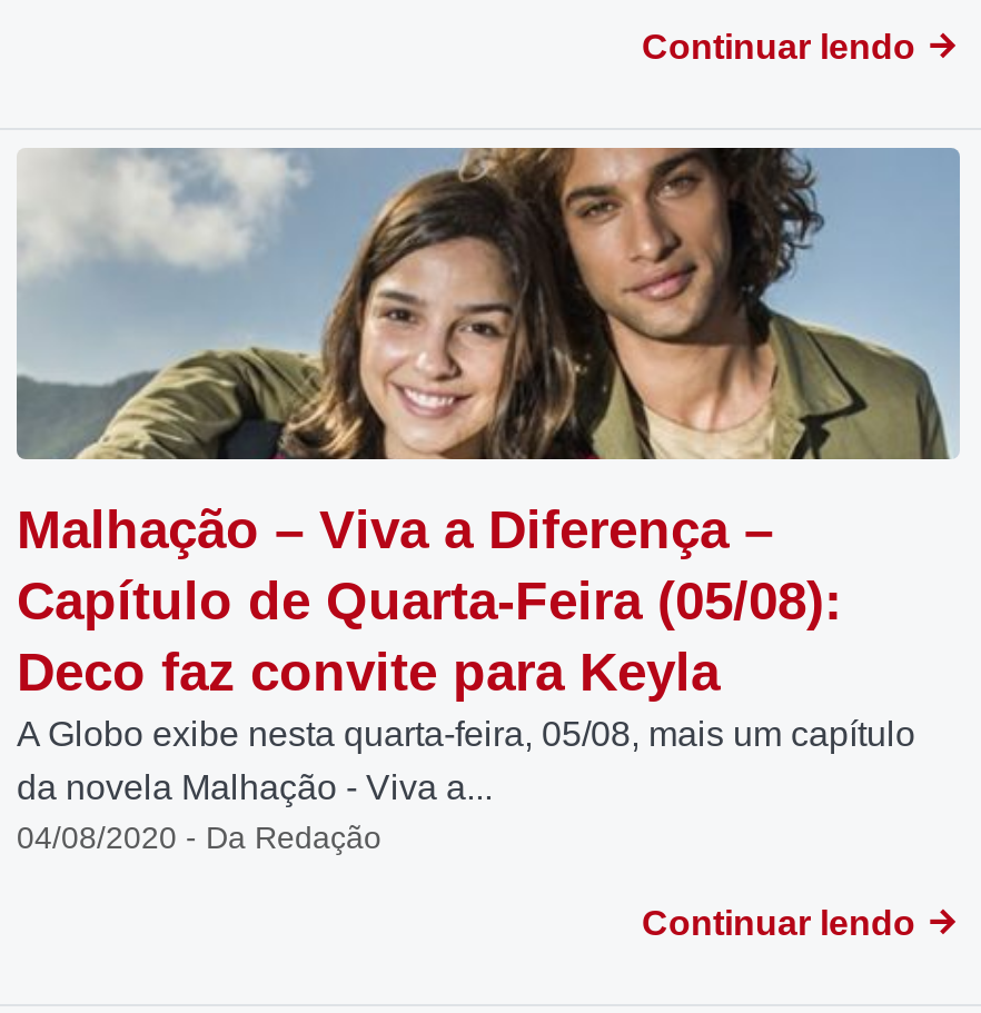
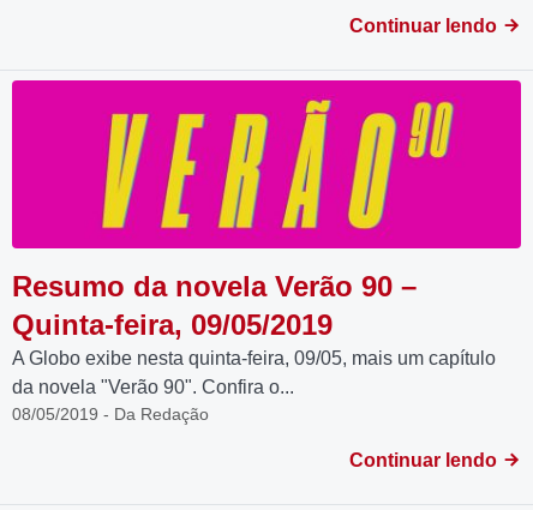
[14,145,962,854] [image] | Malhação – Viva a Diferença – | Capítulo de Quarta-Feira (05/08): | Deco faz convite para Keyla | A Globo exibe nesta quarta-feira, 05/08, mais um capítulo | da novela Malhação - Viva a... | 04/08/2020 - Da Redação -> [11,79,522,423] [image] | Resumo da novela Verão 90 – | Quinta-feira, 09/05/2019 | A Globo exibe nesta quinta-feira, 09/05, mais um capítulo | da novela "Verão 90". Confira o... | 08/05/2019 - Da Redação

